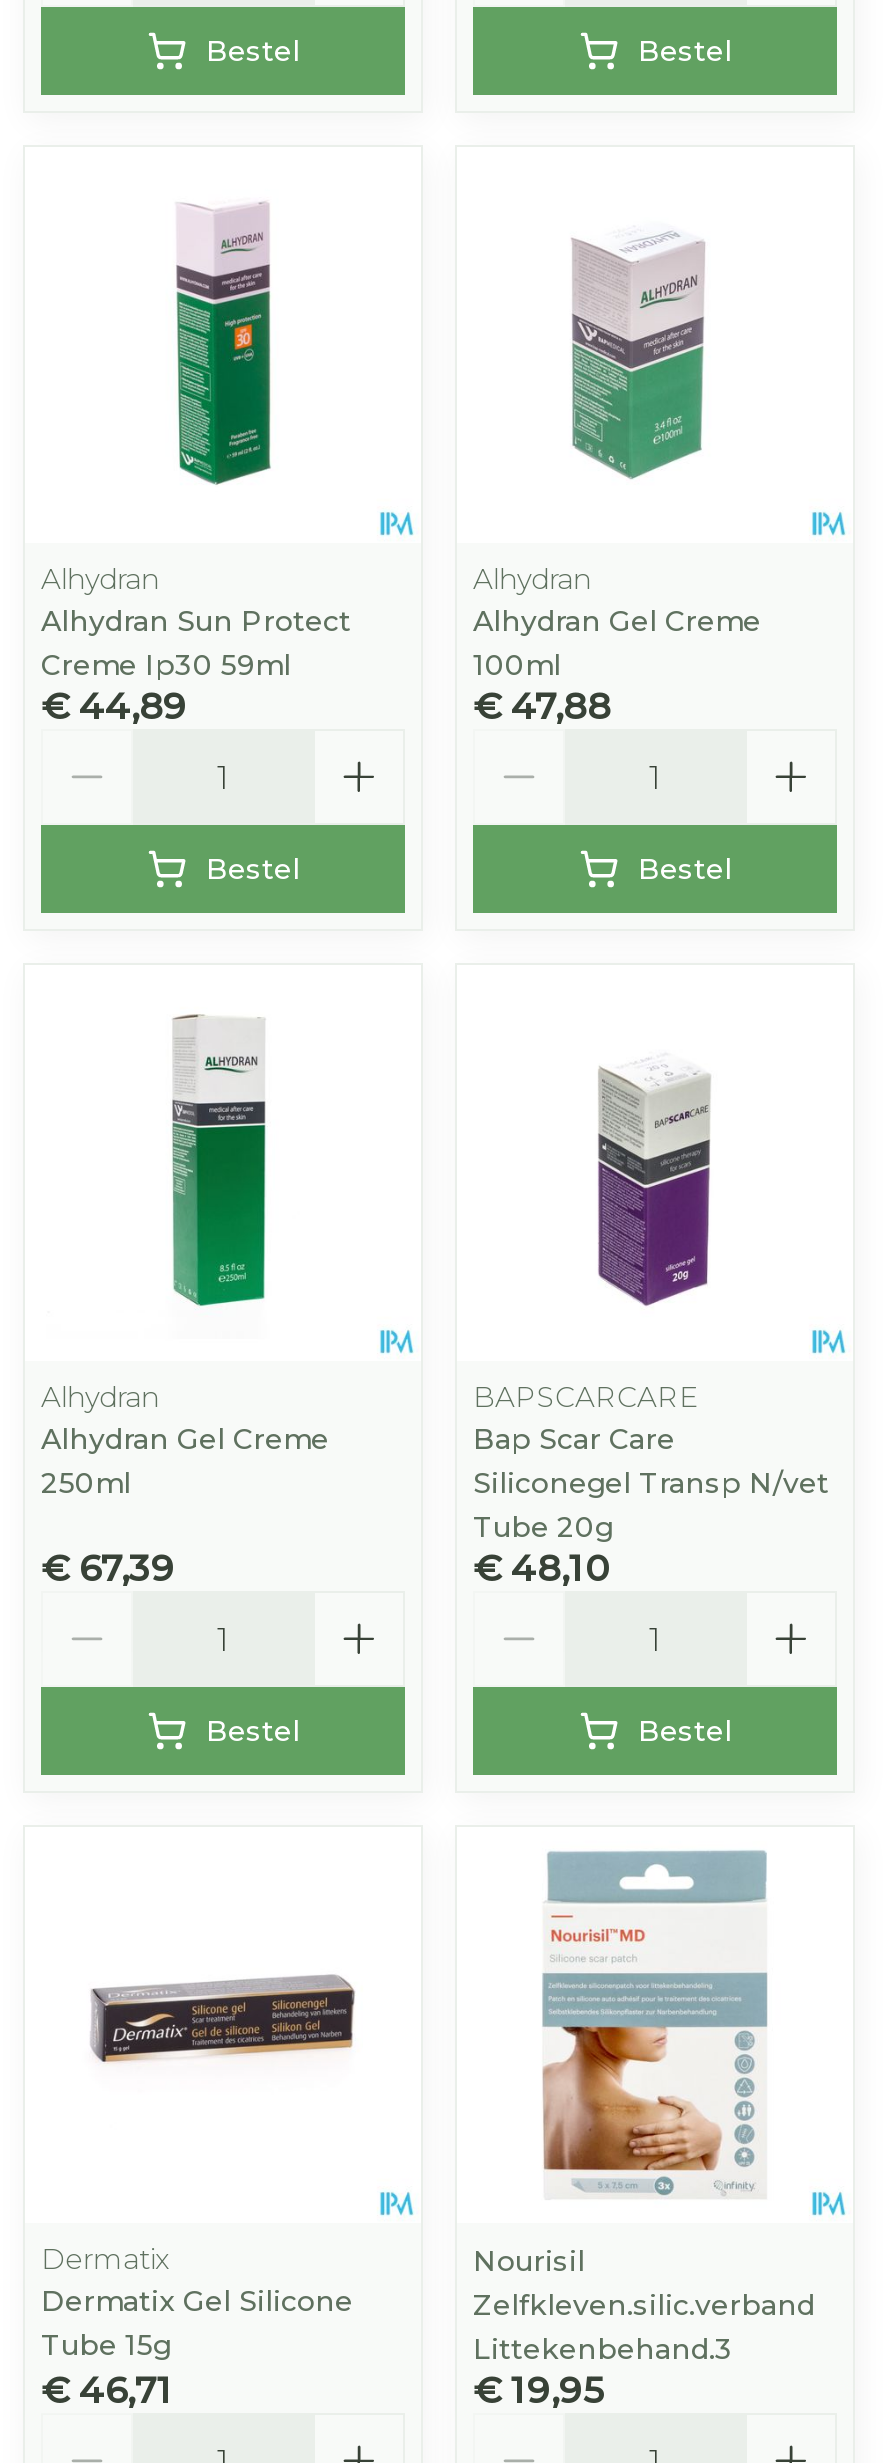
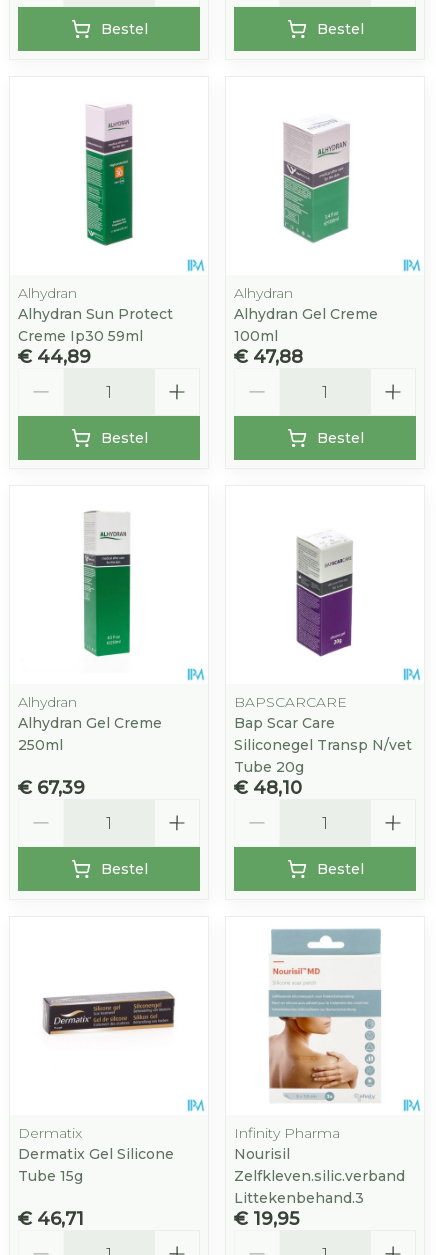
none -> [234,1124,340,1142] Infinity Pharma

